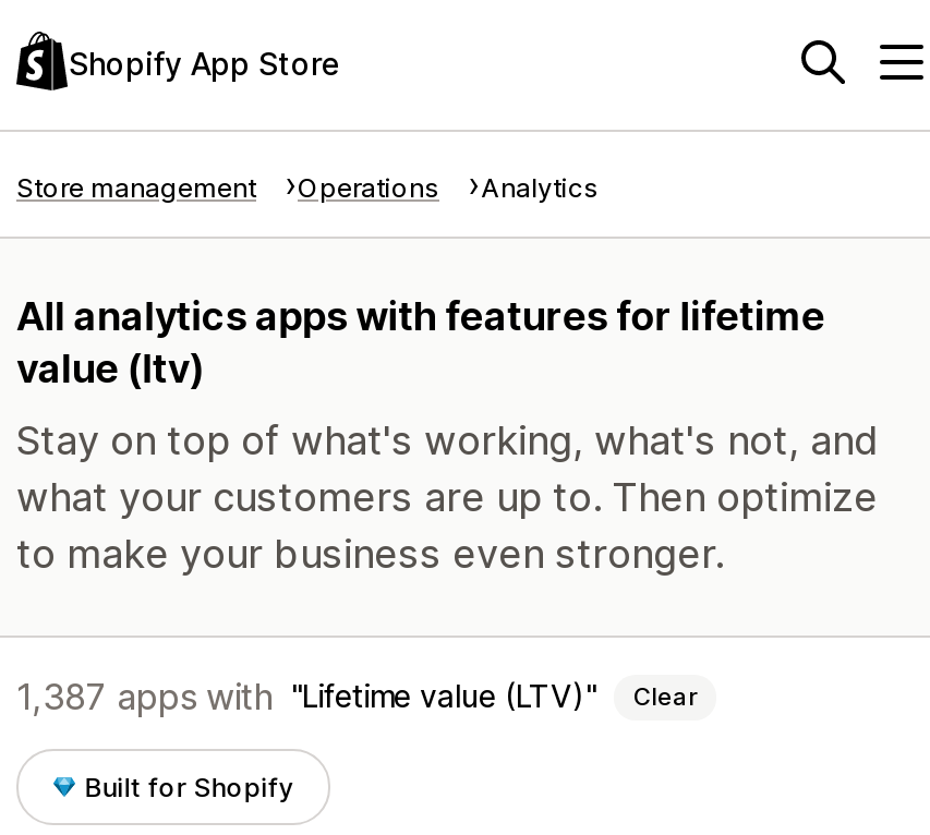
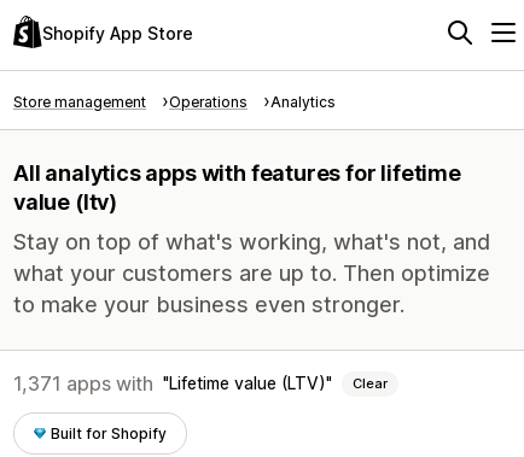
[16,675,697,718] 1,387 apps with Lifetime value (LTV) Clear -> [13,371,388,396] 1,371 apps with Lifetime value (LTV) Clear

